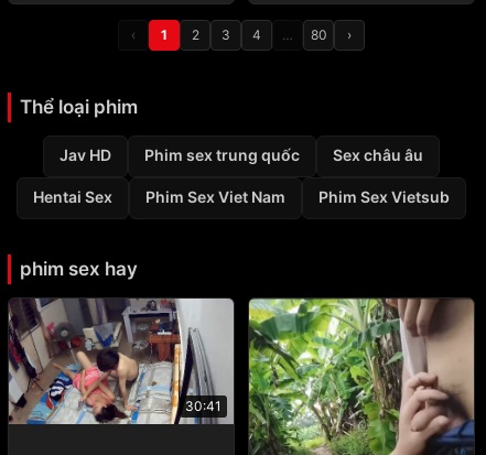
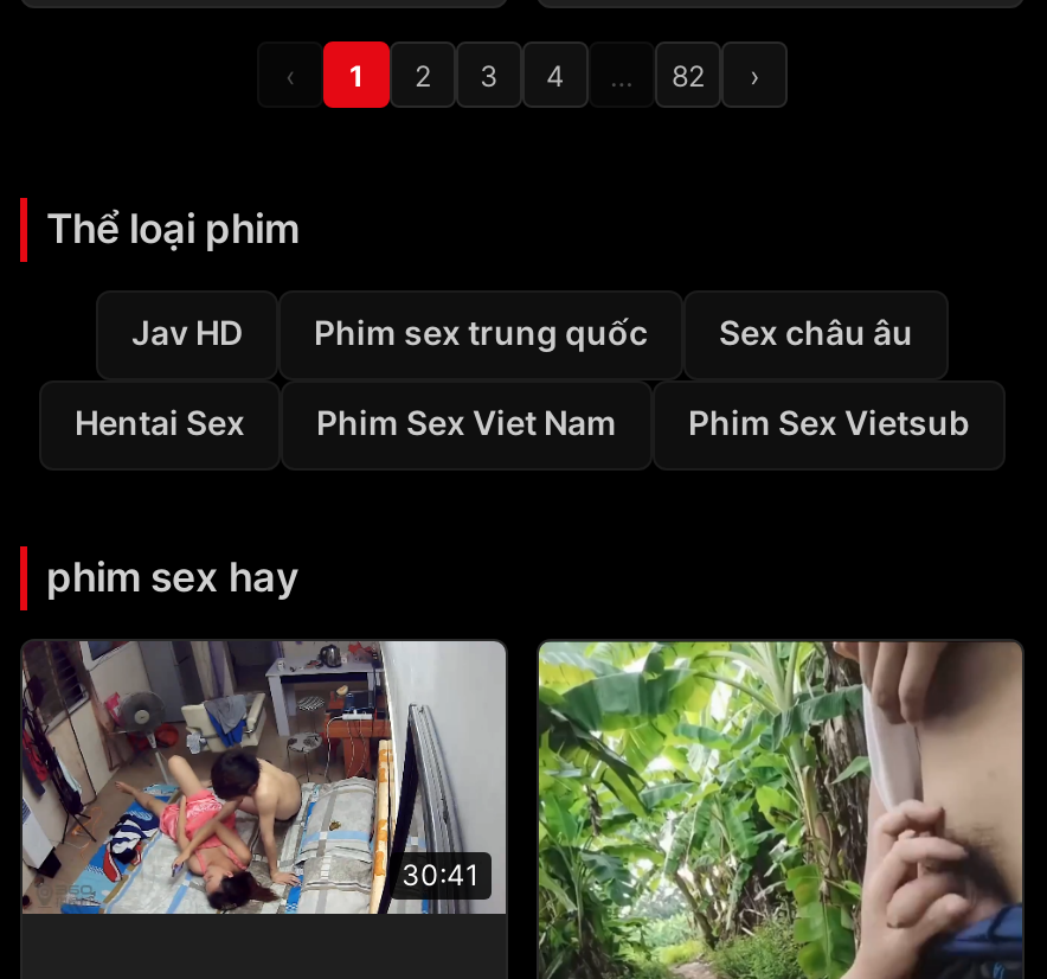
[310,27,327,43] 80 -> [672,58,705,93] 82

